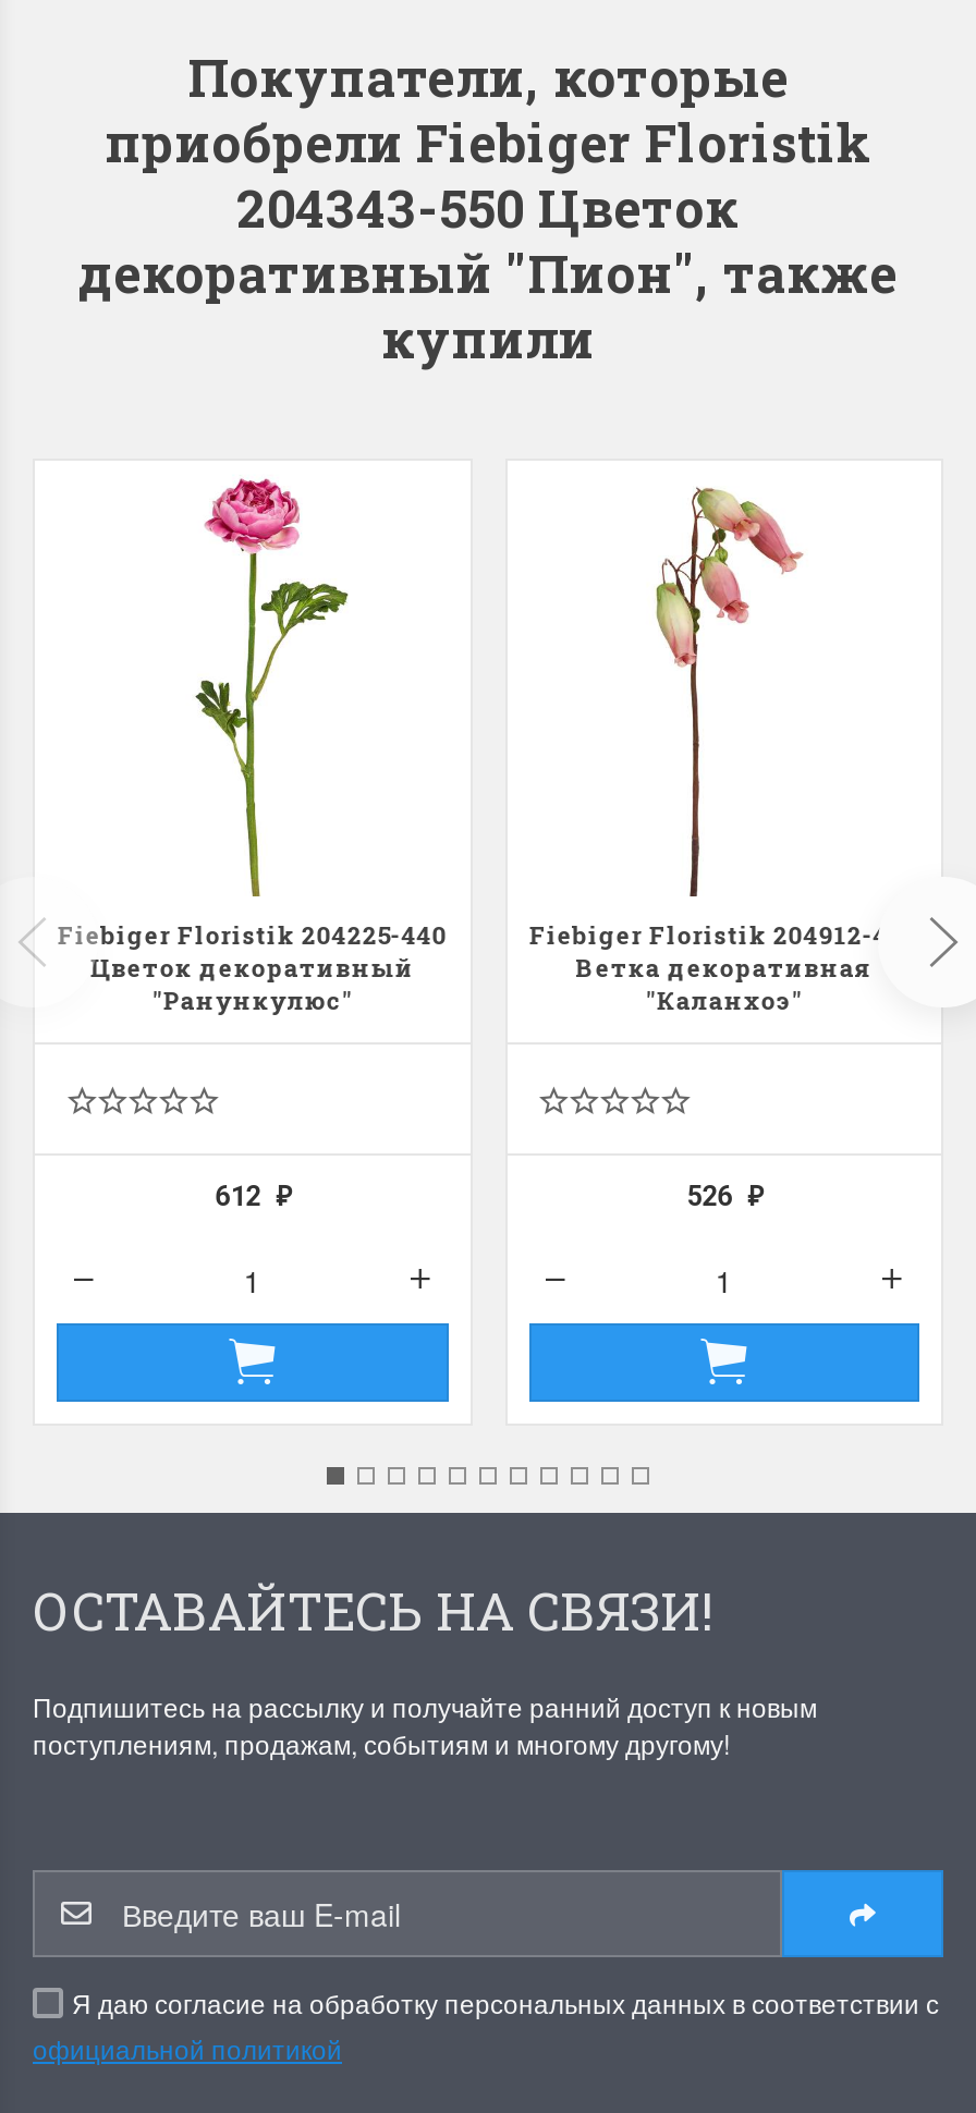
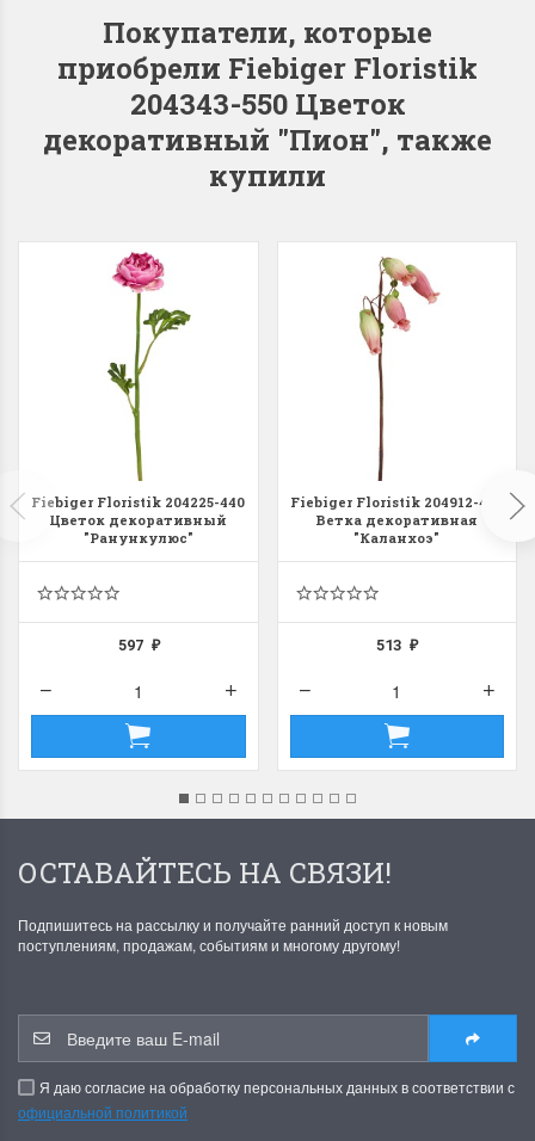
[215,1178,289,1213] 612 ₽ -> [118,635,159,655] 597 ₽
[687,1178,761,1213] 526 ₽ -> [376,635,417,655] 513 ₽

